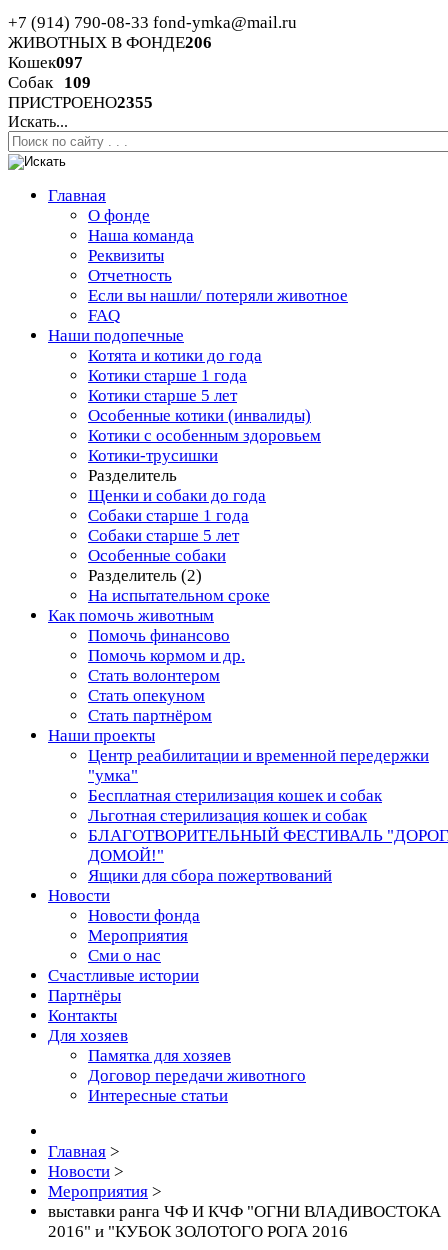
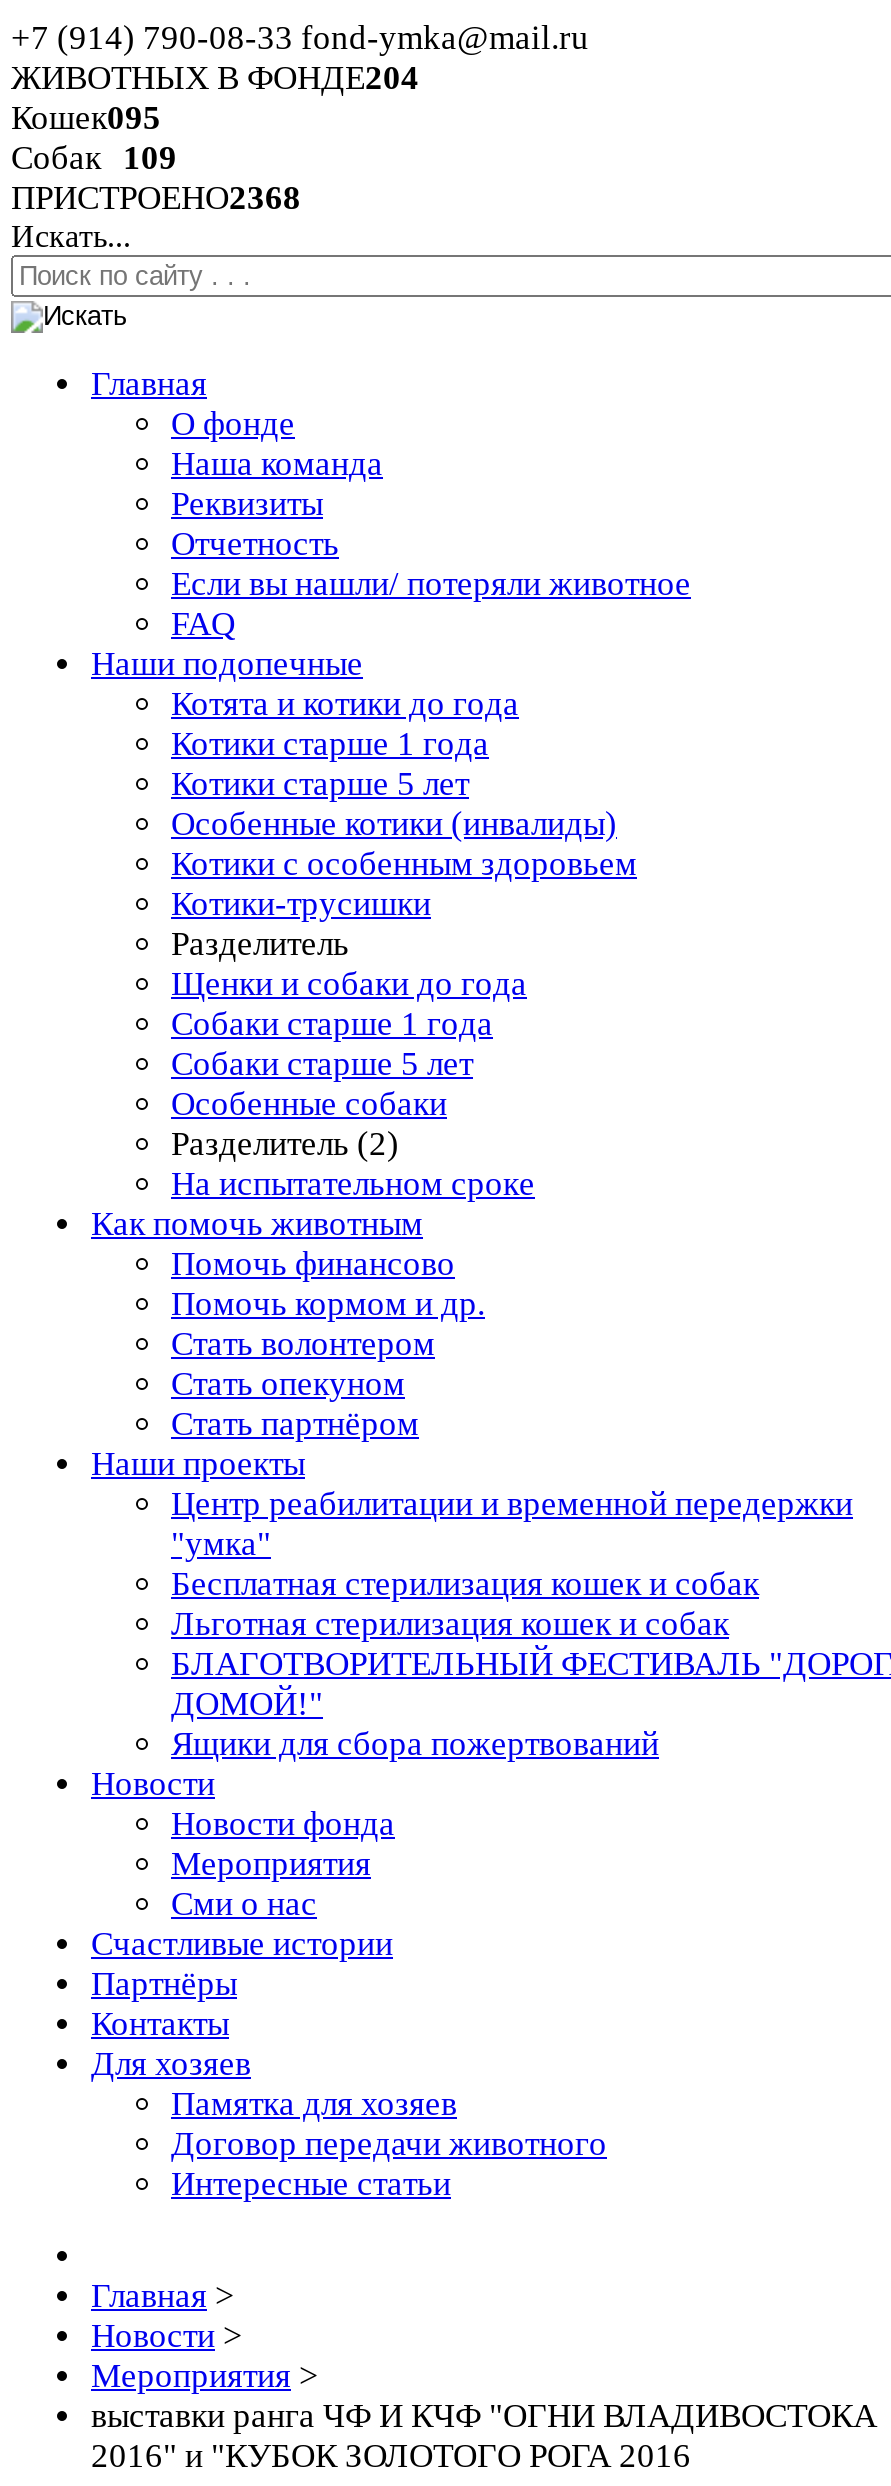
[8,33,212,52] ЖИВОТНЫХ В ФОНДЕ206 -> [11,59,419,97] ЖИВОТНЫХ В ФОНДЕ204
[8,53,83,72] Кошек097 -> [11,99,161,137] Кошек095
[8,93,153,112] ПРИСТРОЕНО2355 -> [11,179,301,217] ПРИСТРОЕНО2368

